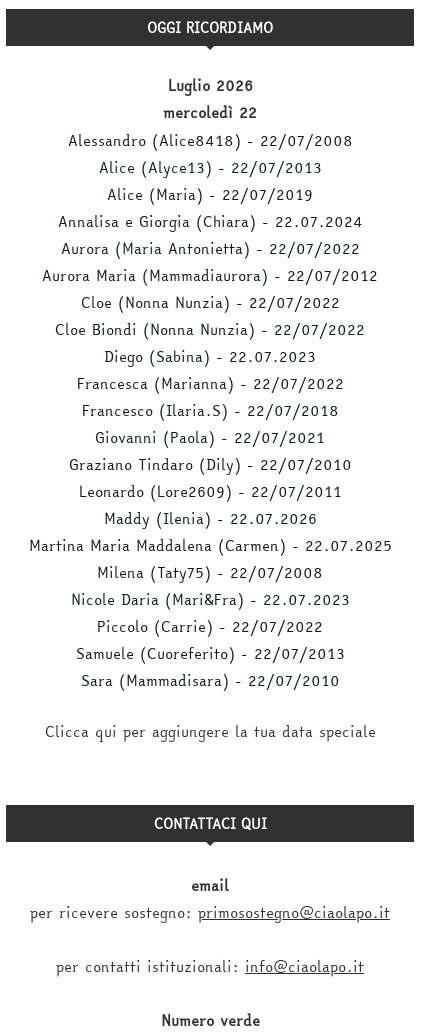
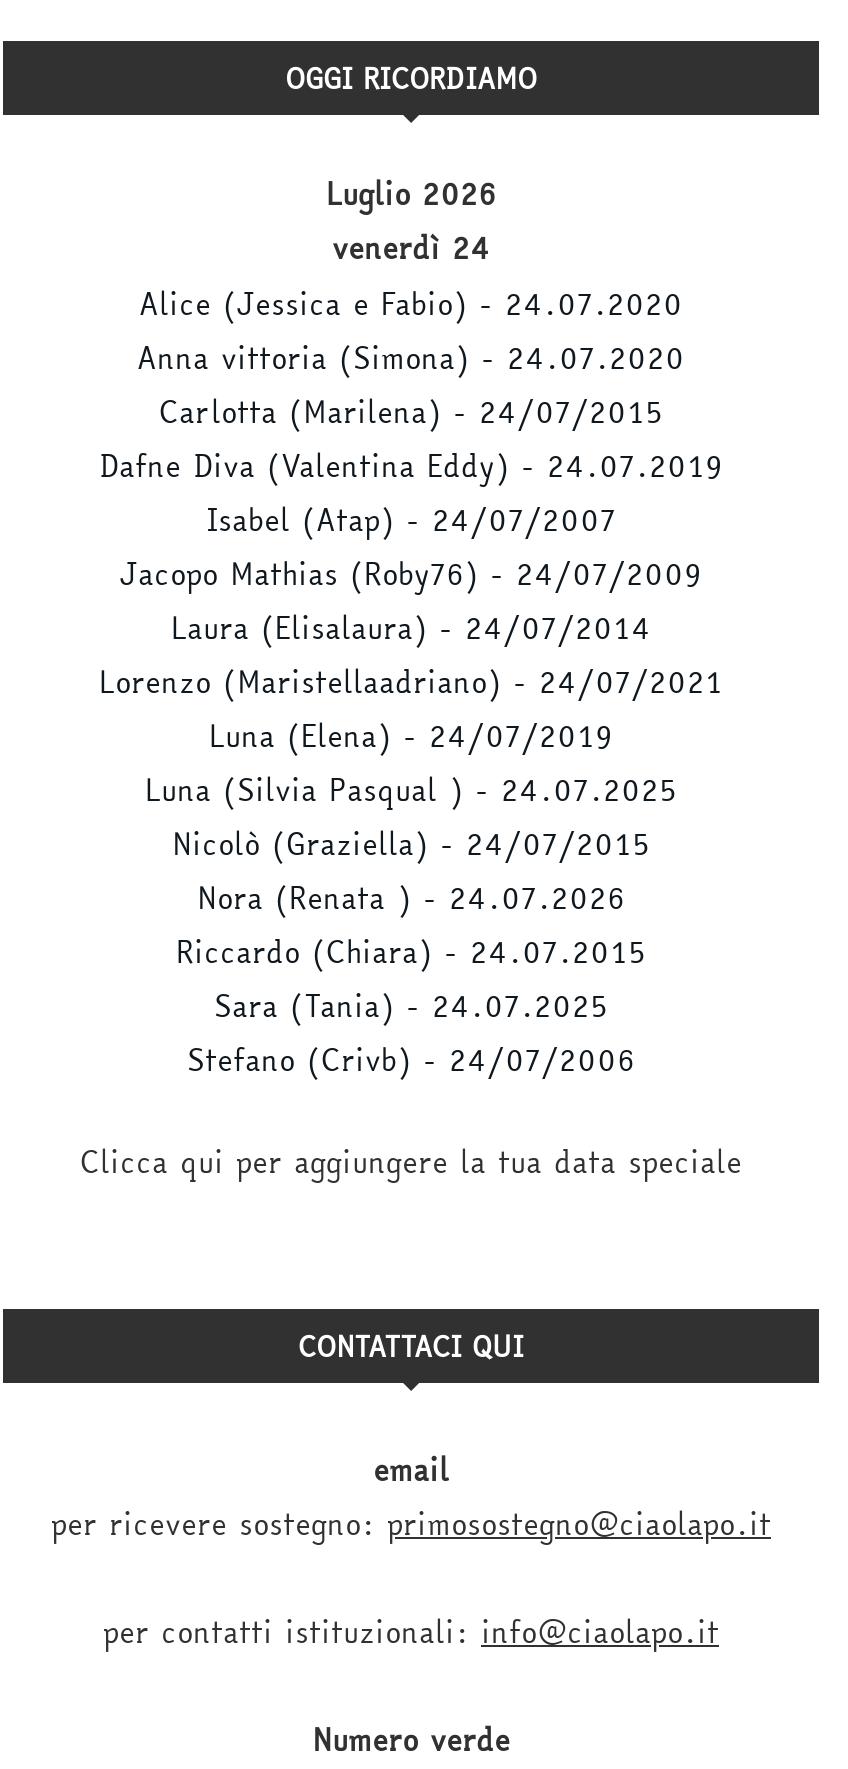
[28,101,391,692] mercoledì 22 | Alessandro (Alice8418) - 22/07/2008 | Alice (Alyce13) - 22/07/2013 | Alice (Maria) - 22/07/2019 | Annalisa e Giorgia (Chiara) - 22.07.2024 | Aurora (Maria Antonietta) - 22/07/2022 | Aurora Maria (Mammadiaurora) - 22/07/2012 | Cloe (Nonna Nunzia) - 22/07/2022 | Cloe Biondi (Nonna Nunzia) - 22/07/2022 | Diego (Sabina) - 22.07.2023 | Francesca (Marianna) - 22/07/2022 | Francesco (Ilaria.S) - 22/07/2018 | Giovanni (Paola) - 22/07/2021 | Graziano Tindaro (Dily) - 22/07/2010 | Leonardo (Lore2609) - 22/07/2011 | Maddy (Ilenia) - 22.07.2026 | Martina Maria Maddalena (Carmen) - 22.07.2025 | Milena (Taty75) - 22/07/2008 | Nicole Daria (Mari&Fra) - 22.07.2023 | Piccolo (Carrie) - 22/07/2022 | Samuele (Cuoreferito) - 22/07/2013 | Sara (Mammadisara) - 22/07/2010 -> [99,226,723,1083] venerdì 24 | Alice (Jessica e Fabio) - 24.07.2020 | Anna vittoria (Simona) - 24.07.2020 | Carlotta (Marilena) - 24/07/2015 | Dafne Diva (Valentina Eddy) - 24.07.2019 | Isabel (Atap) - 24/07/2007 | Jacopo Mathias (Roby76) - 24/07/2009 | Laura (Elisalaura) - 24/07/2014 | Lorenzo (Maristellaadriano) - 24/07/2021 | Luna (Elena) - 24/07/2019 | Luna (Silvia Pasqual ) - 24.07.2025 | Nicolò (Graziella) - 24/07/2015 | Nora (Renata ) - 24.07.2026 | Riccardo (Chiara) - 24.07.2015 | Sara (Tania) - 24.07.2025 | Stefano (Crivb) - 24/07/2006

